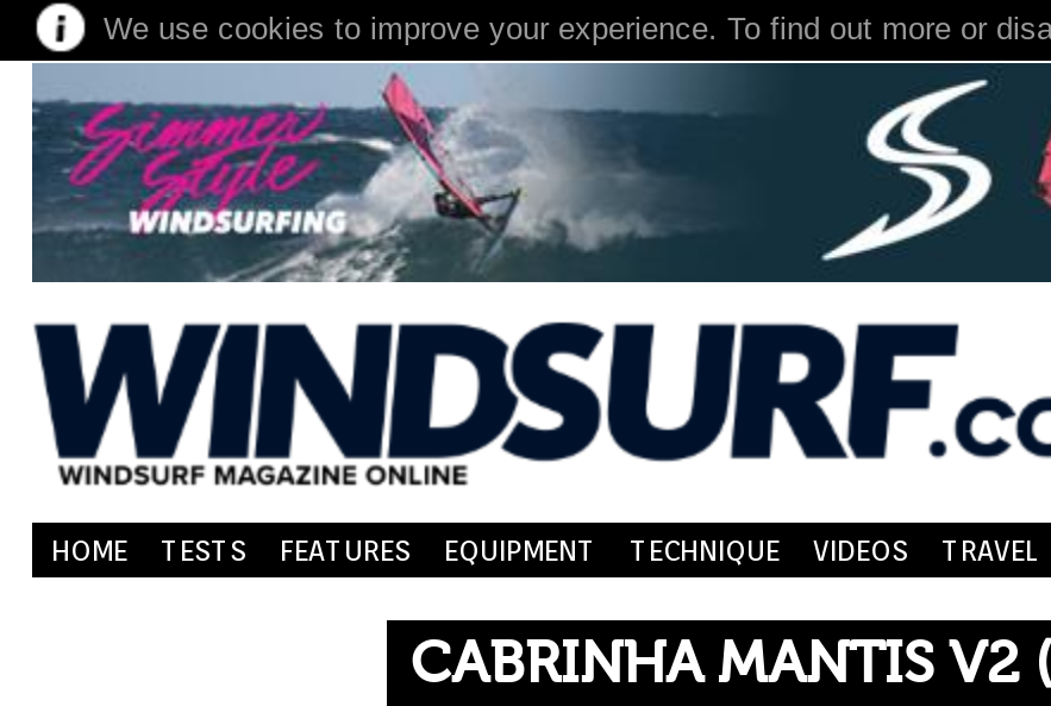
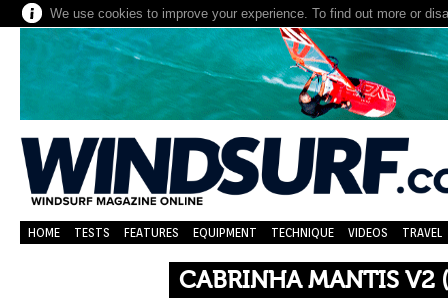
[32,61,1044,285] [image] -> [19,27,445,121] [image]

